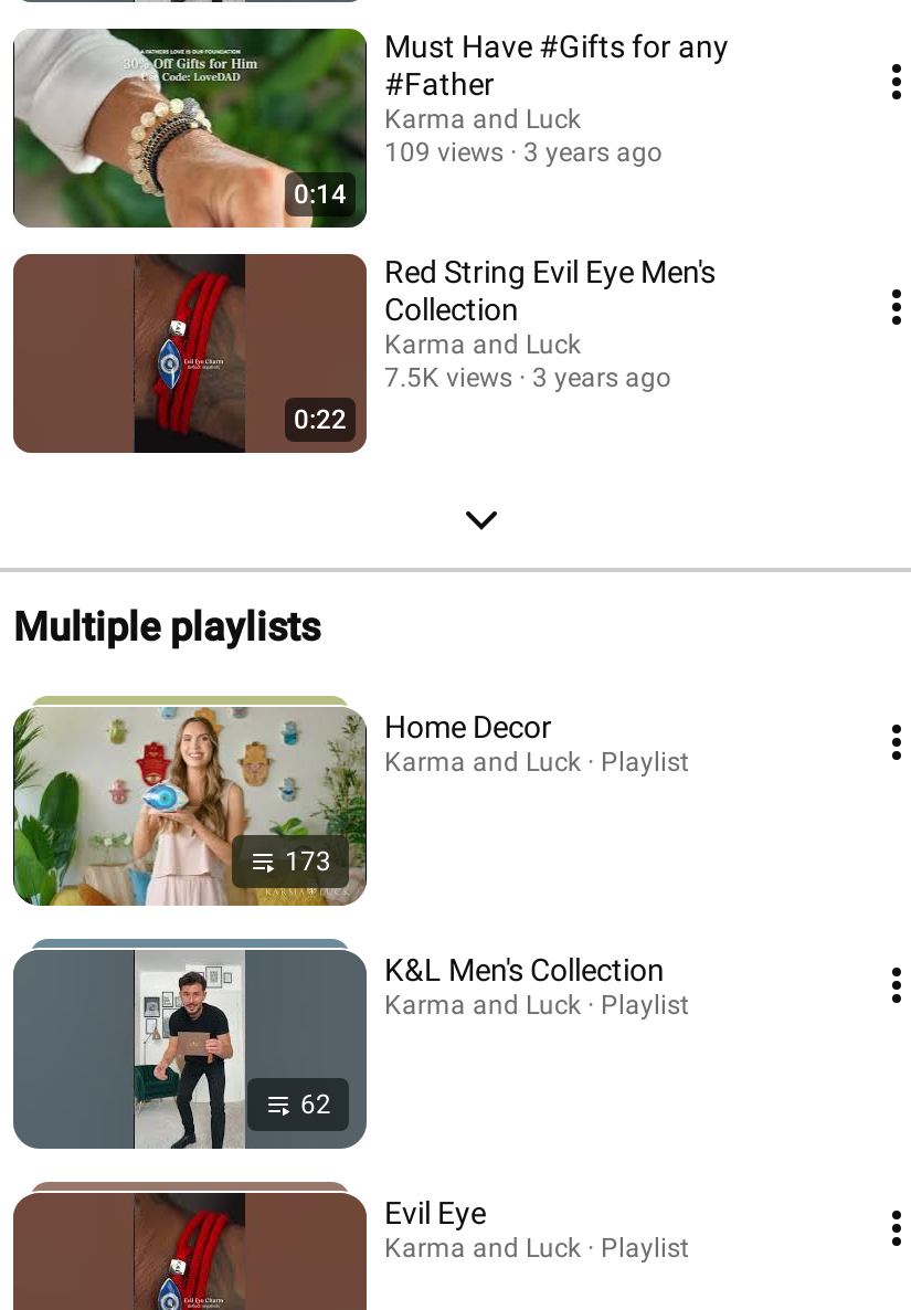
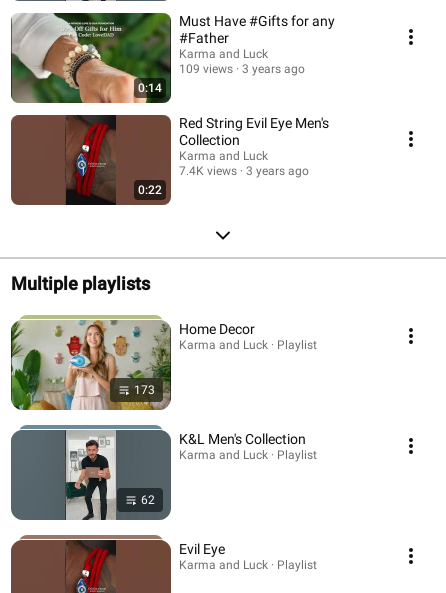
[384,362,671,393] 7.5K views 3 years ago -> [179,164,309,178] 7.4K views 3 years ago

